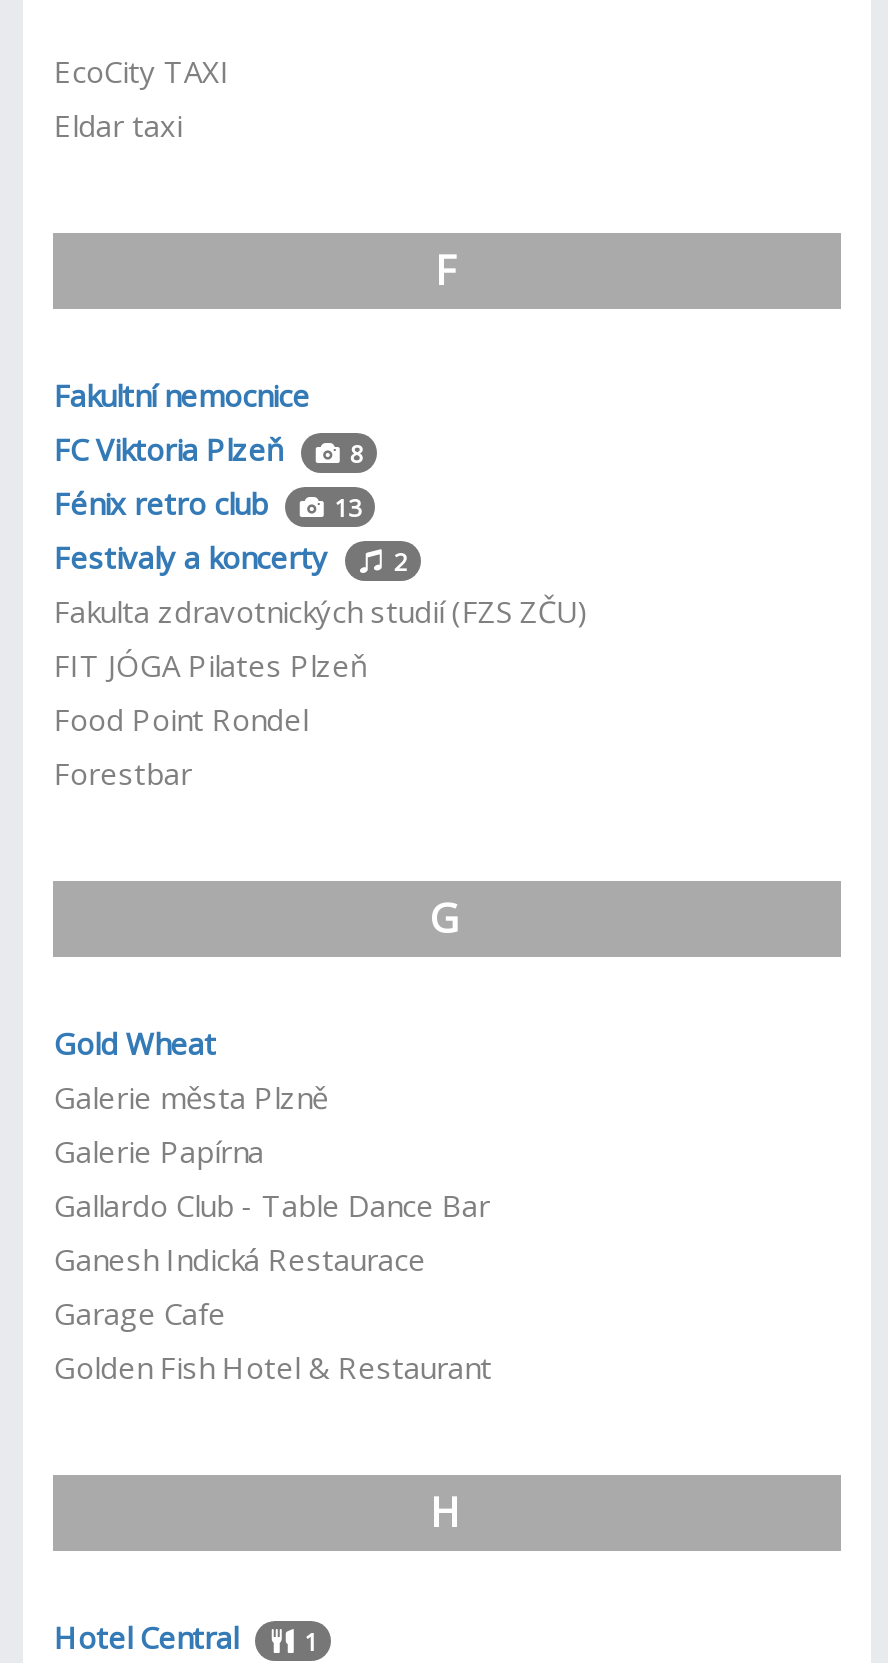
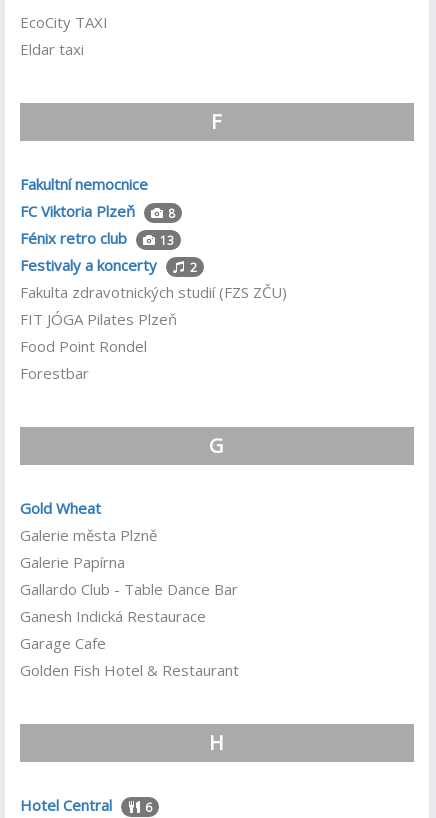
[54,1616,318,1658] Hotel Central 1 -> [20,795,152,816] Hotel Central 6

